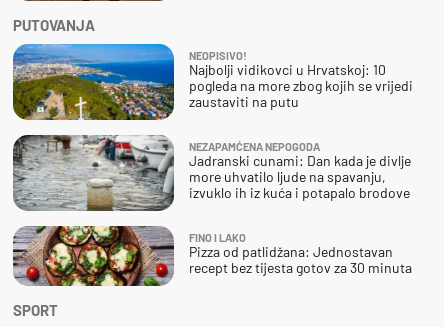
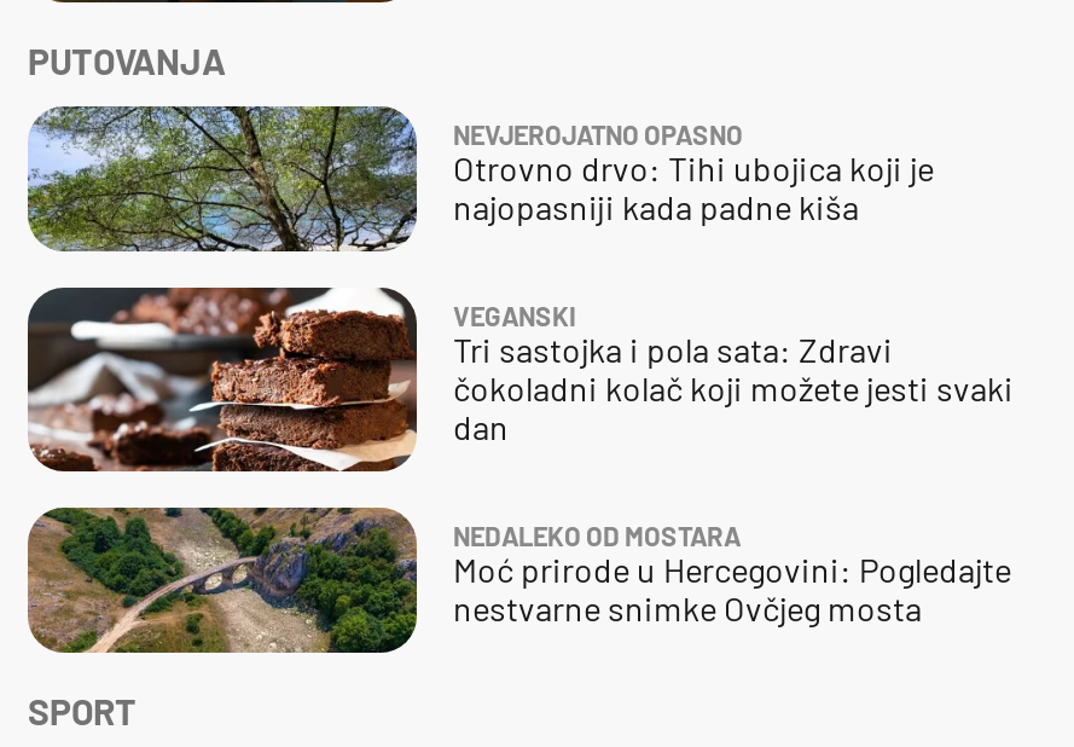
[12,43,413,121] [image] | NEOPISIVO! | Najbolji vidikovci u Hrvatskoj: 10 | pogleda na more zbog kojih se vrijedi | zaustaviti na putu -> [25,104,934,254] [image] | NEVJEROJATNO OPASNO | Otrovno drvo: Tihi ubojica koji je | najopasniji kada padne kiša
[13,134,411,211] [image] | NEZAPAMĆENA NEPOGODA | Jadranski cunami: Dan kada je divlje | more uhvatilo ljude na spavanju, | izvuklo ih iz kuća i potapalo brodove -> [30,285,1014,471] [image] | VEGANSKI | Tri sastojka i pola sata: Zdravi | čokoladni kolač koji možete jesti svaki | dan
[13,225,412,287] [image] | FINO I LAKO | Pizza od patlidžana: Jednostavan | recept bez tijesta gotov za 30 minuta -> [28,508,1011,655] [image] | NEDALEKO OD MOSTARA | Moć prirode u Hercegovini: Pogledajte | nestvarne snimke Ovčjeg mosta

